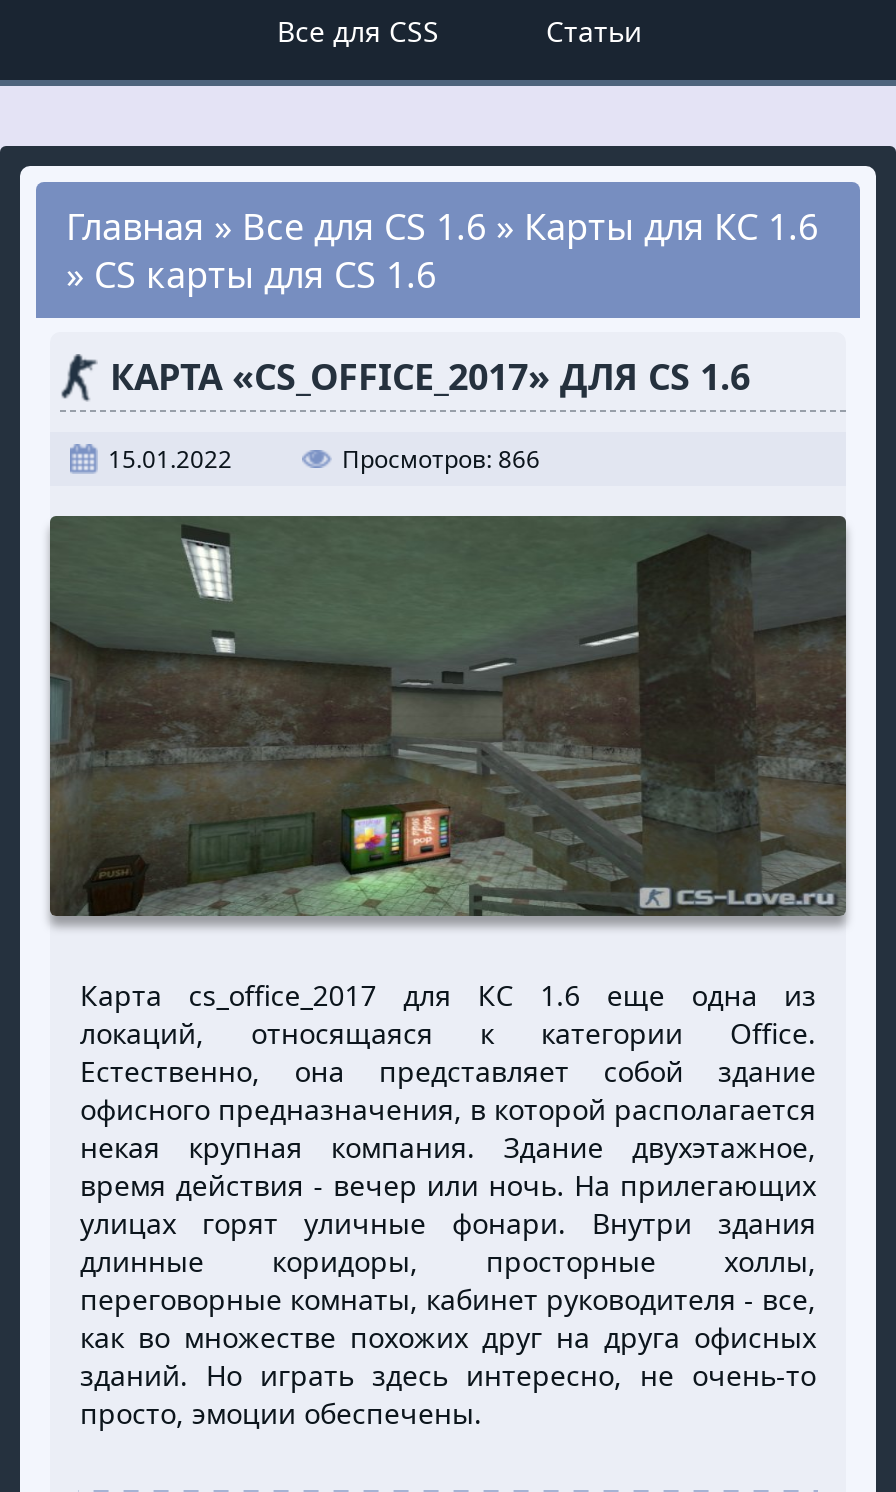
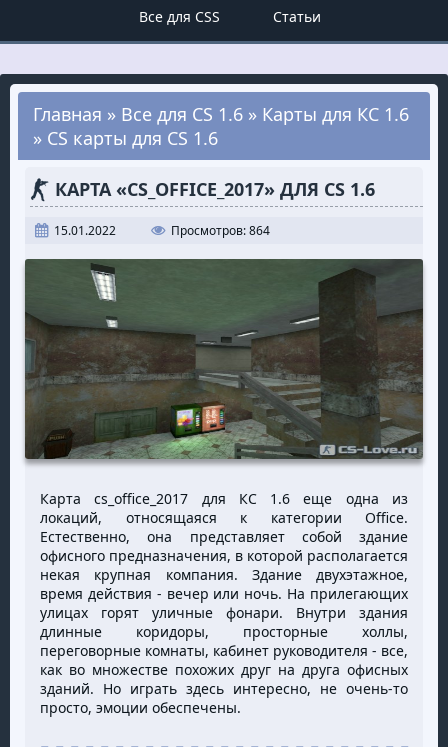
[342,442,540,476] Просмотров: 866 -> [171,222,270,239] Просмотров: 864

